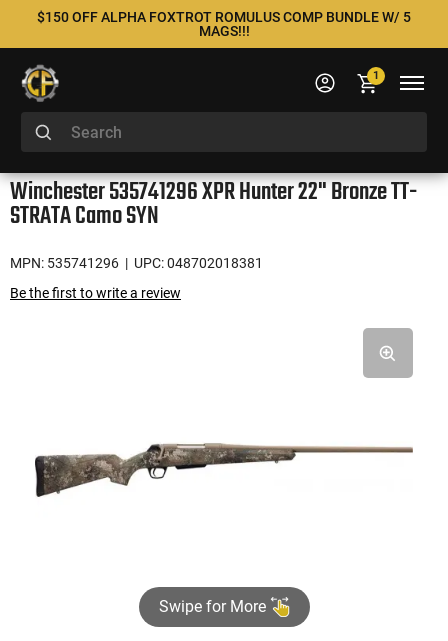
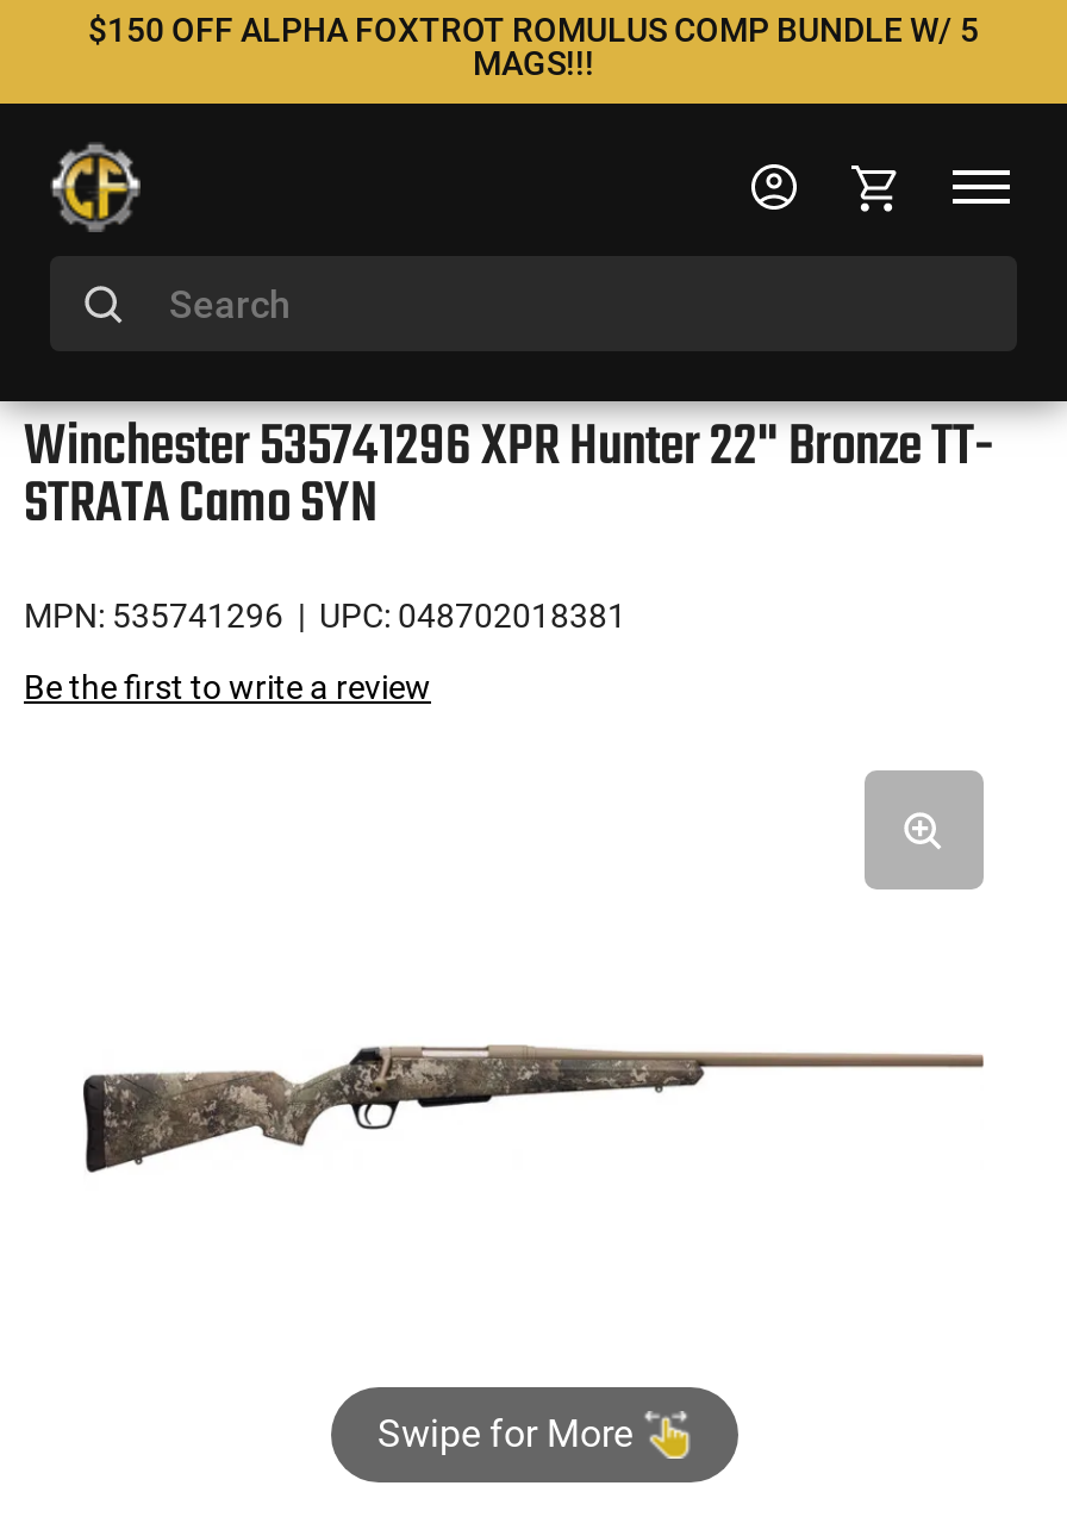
[373,69,379,82] 1 -> none

